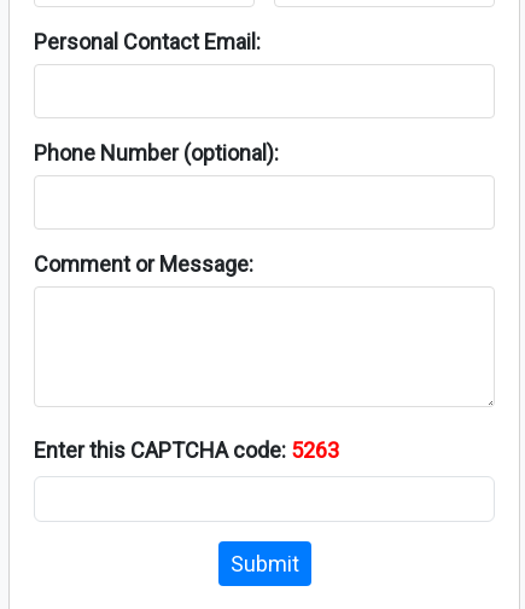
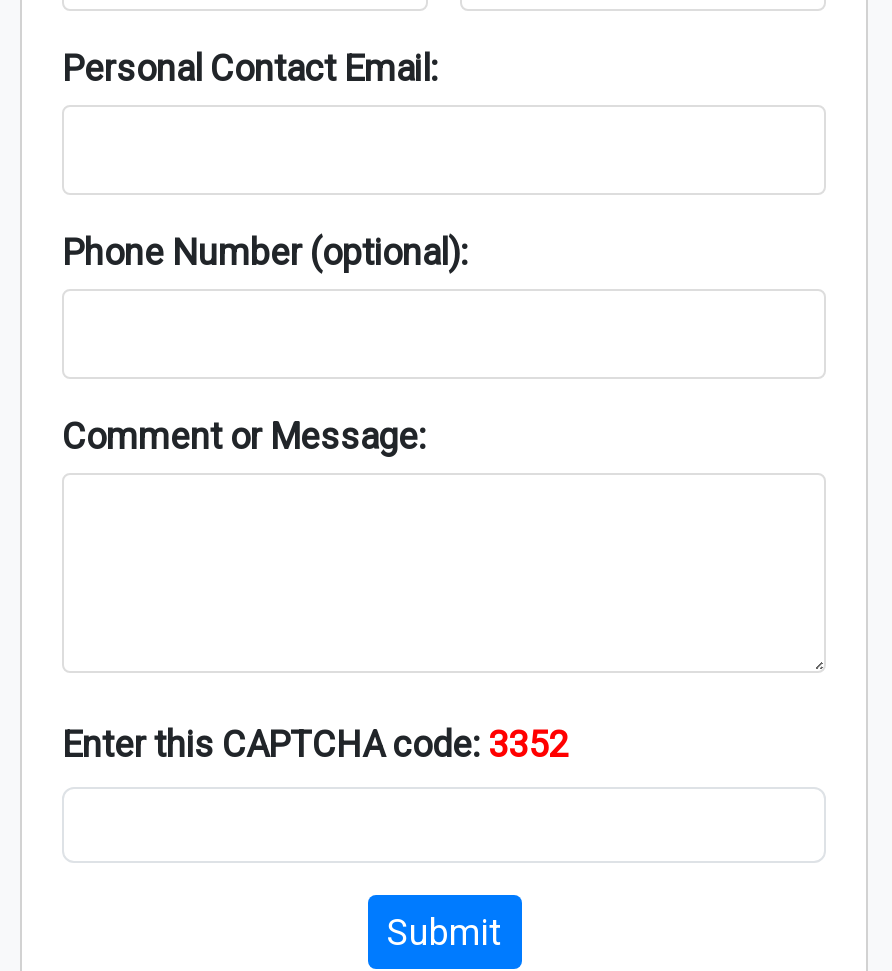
[34,438,339,463] Enter this CAPTCHA code: 5263 -> [62,723,568,765] Enter this CAPTCHA code: 3352

